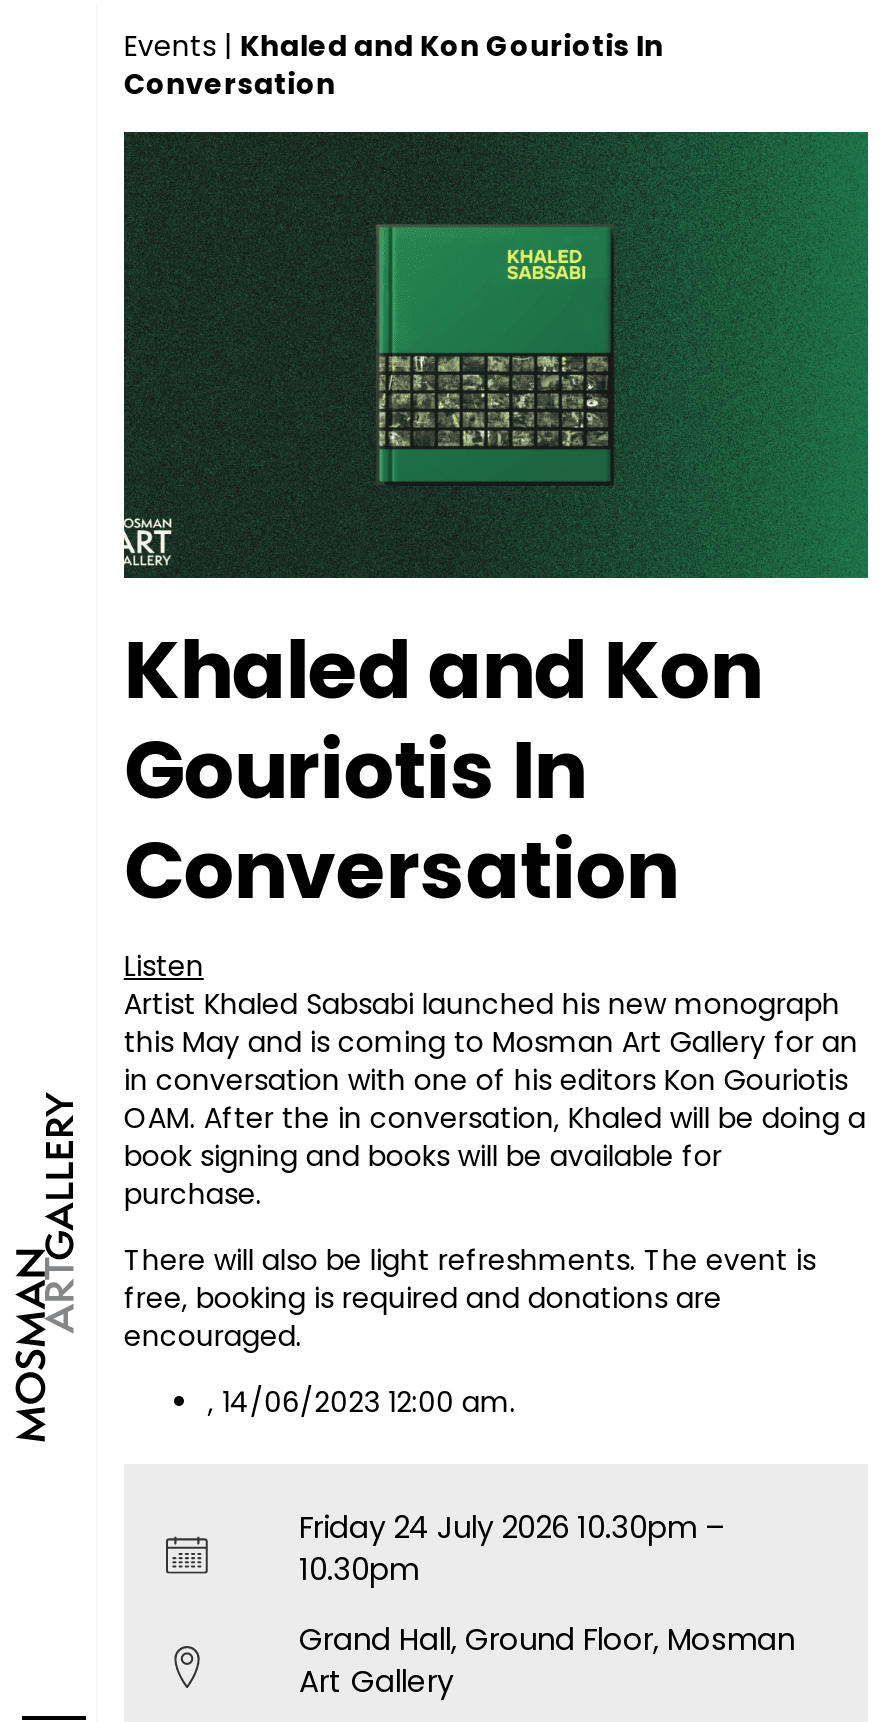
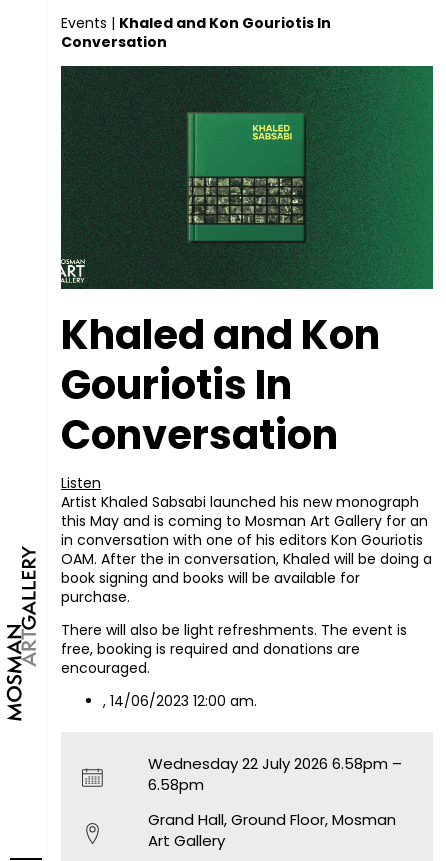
[299,1506,725,1590] Friday 24 July 2026 10.30pm – | 10.30pm -> [148,753,402,795] Wednesday 22 July 2026 6.58pm – | 6.58pm

